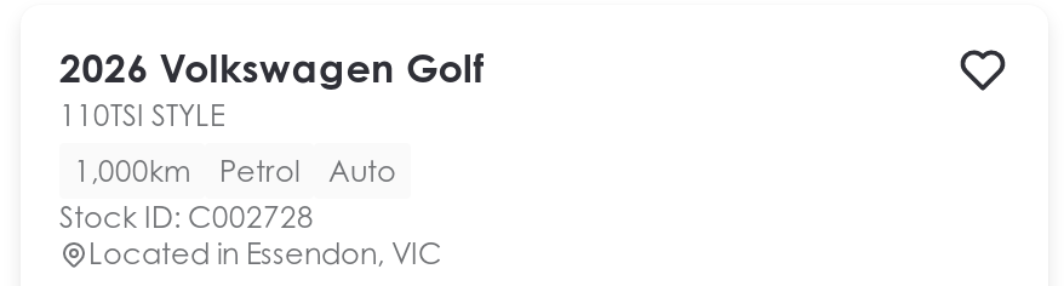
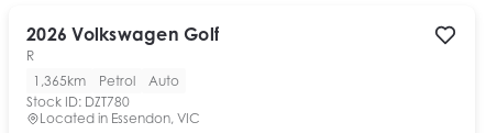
[59,97,224,133] 110TSI STYLE -> [26,47,34,64] R
[74,153,396,189] 1,000km Petrol Auto -> [33,73,179,89] 1,365km Petrol Auto
[59,199,314,235] Stock ID: C002728 -> [26,93,130,110] Stock ID: DZT780

